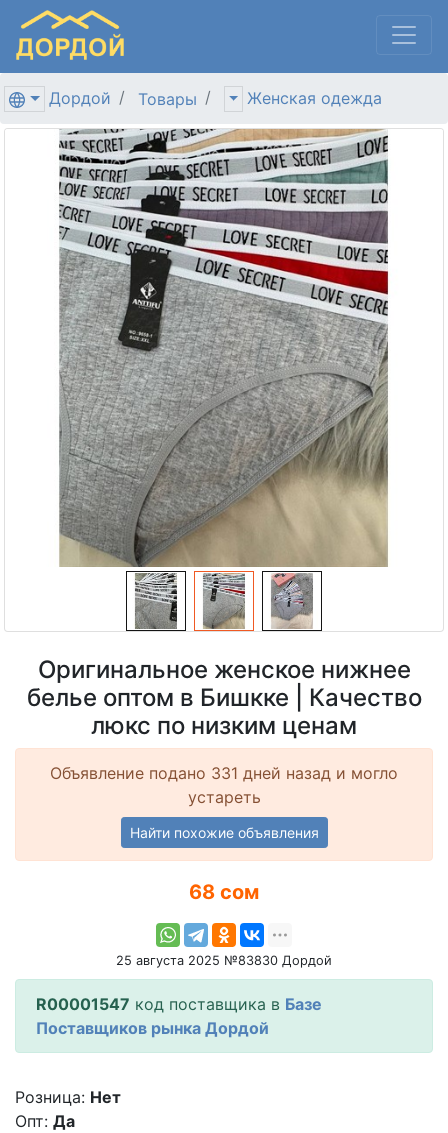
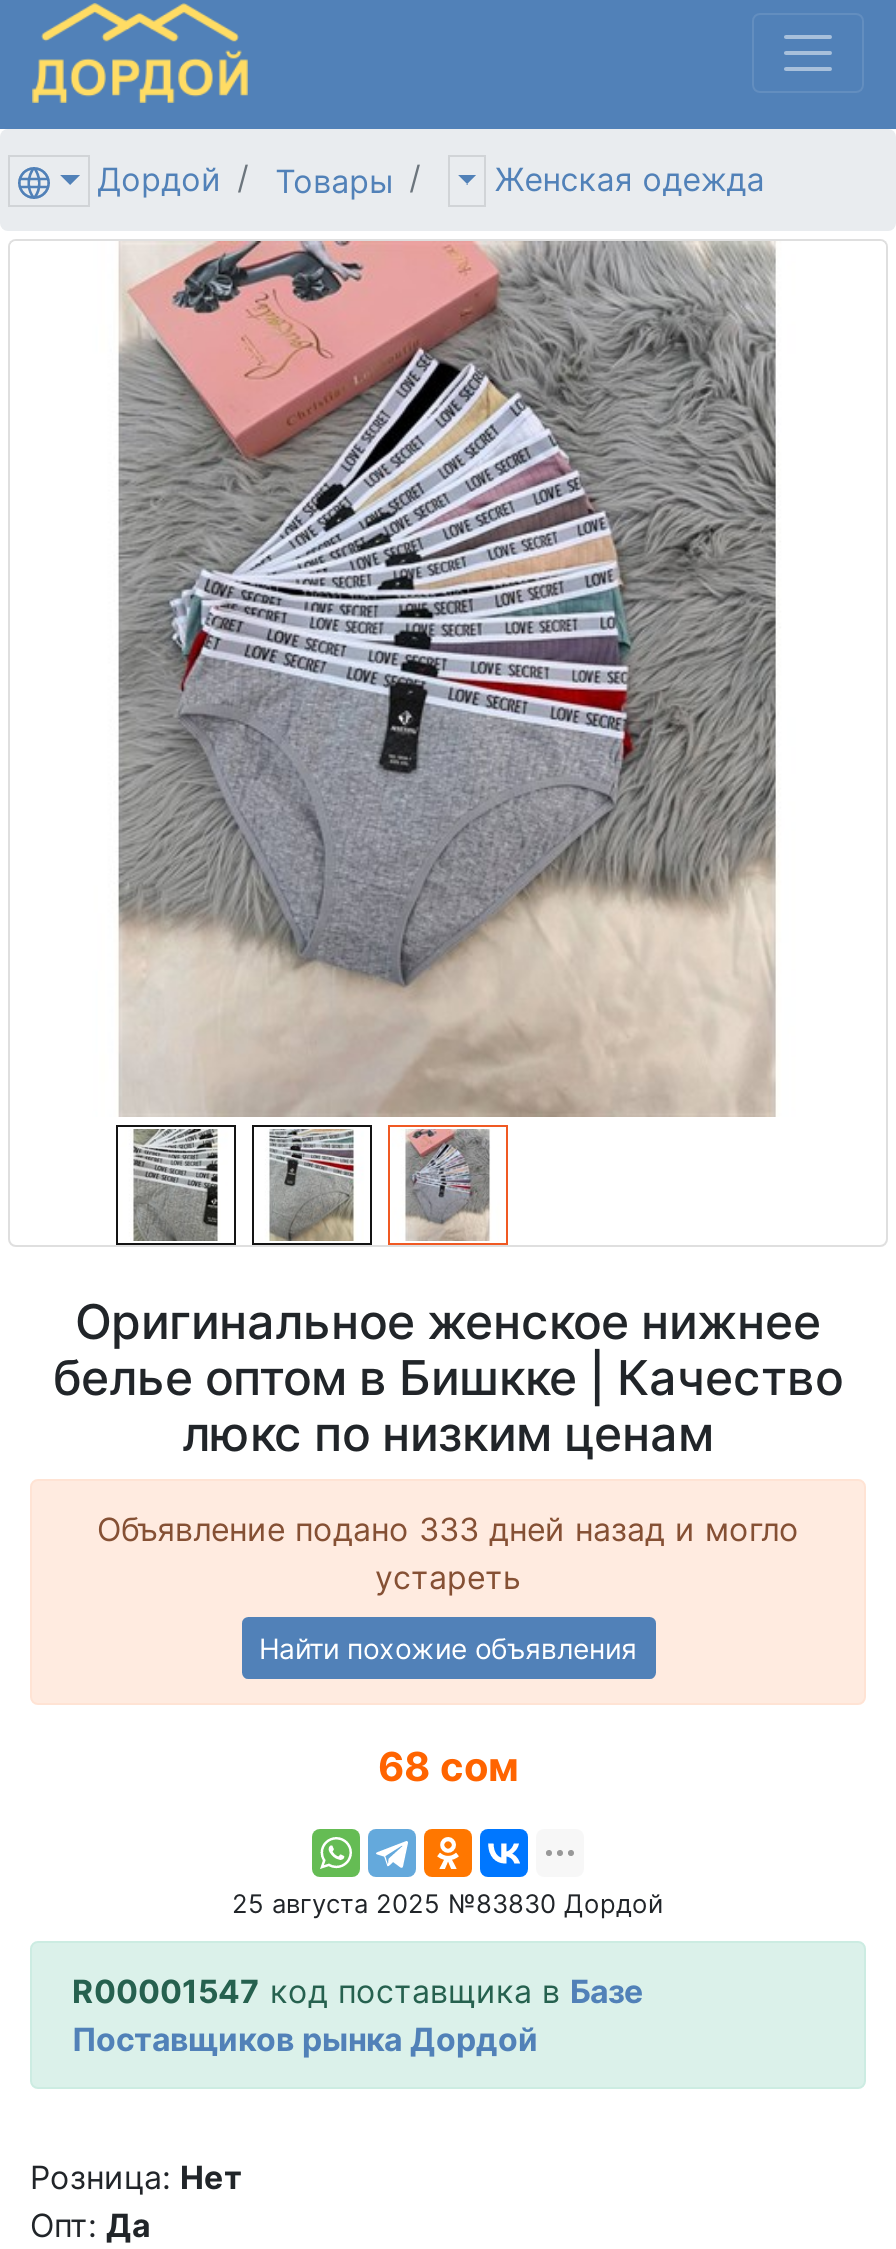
[58,128,389,632] [image] -> [114,239,778,1247] [image]
[50,763,398,783] Объявление подано 331 дней назад и могло -> [97,1508,799,1548] Объявление подано 333 дней назад и могло

